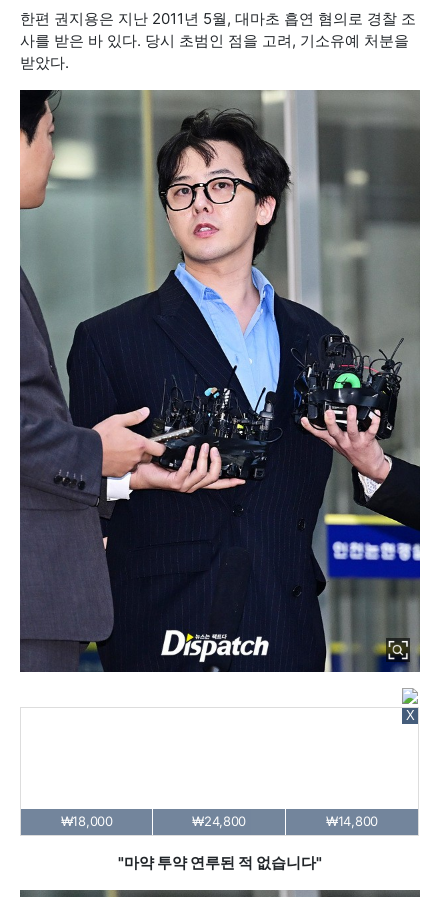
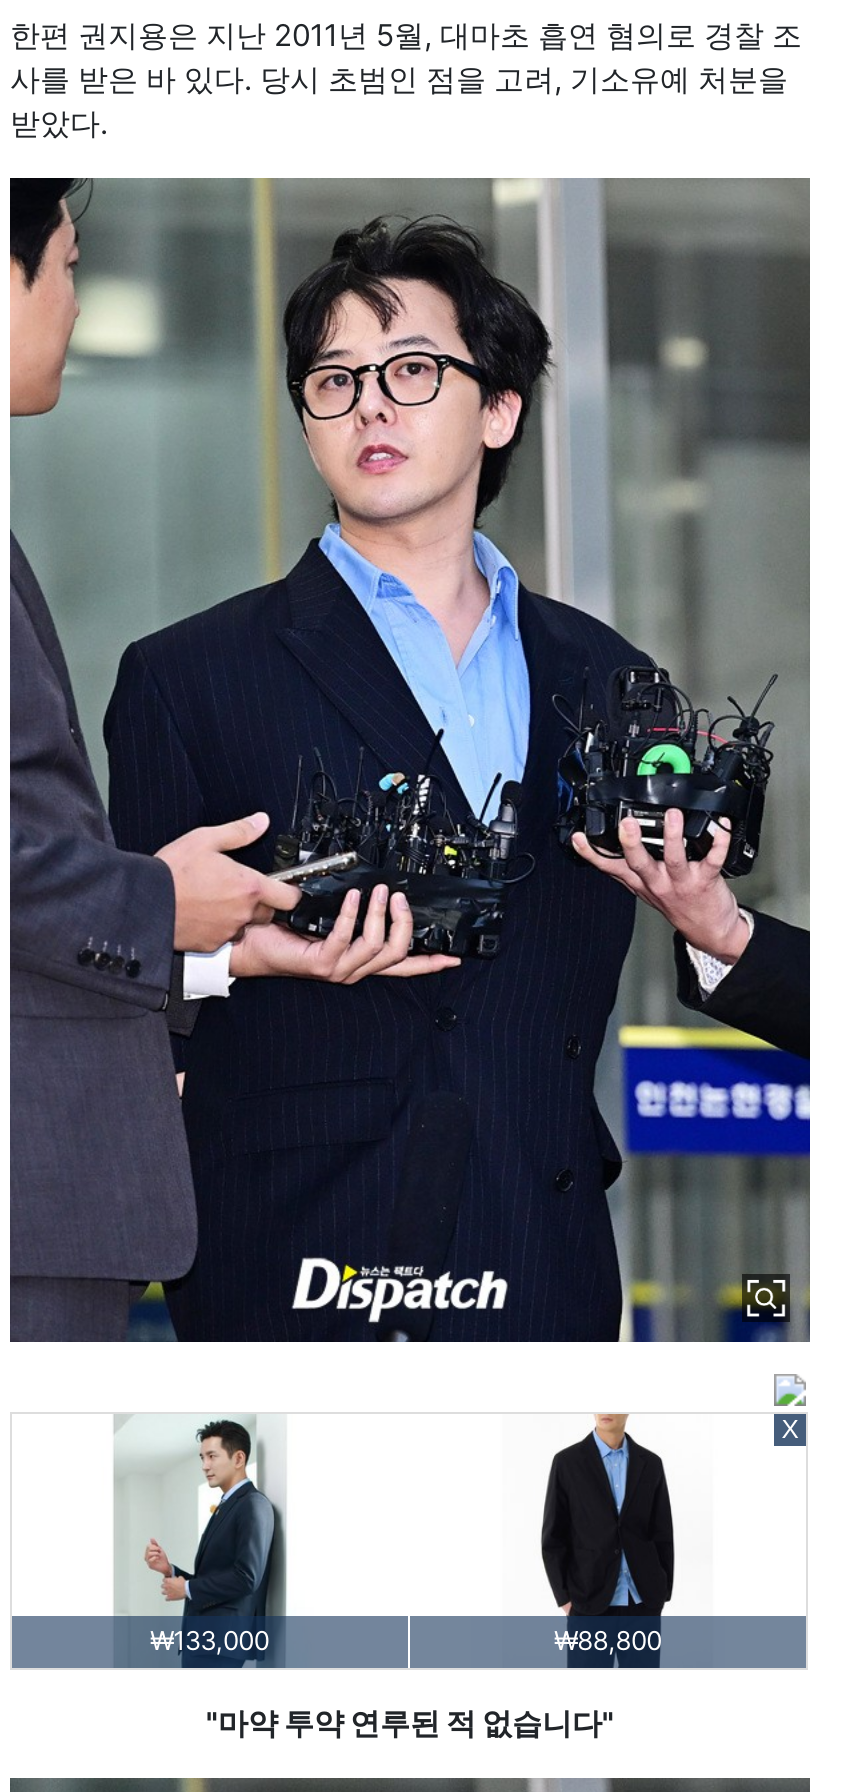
none -> [538,1412,676,1610] [image]
none -> [112,1414,288,1610] [image]
[61,813,378,829] ₩18,000 | ₩24,800 | ₩14,800 -> [150,1624,662,1656] ₩133,000 | ₩88,800

